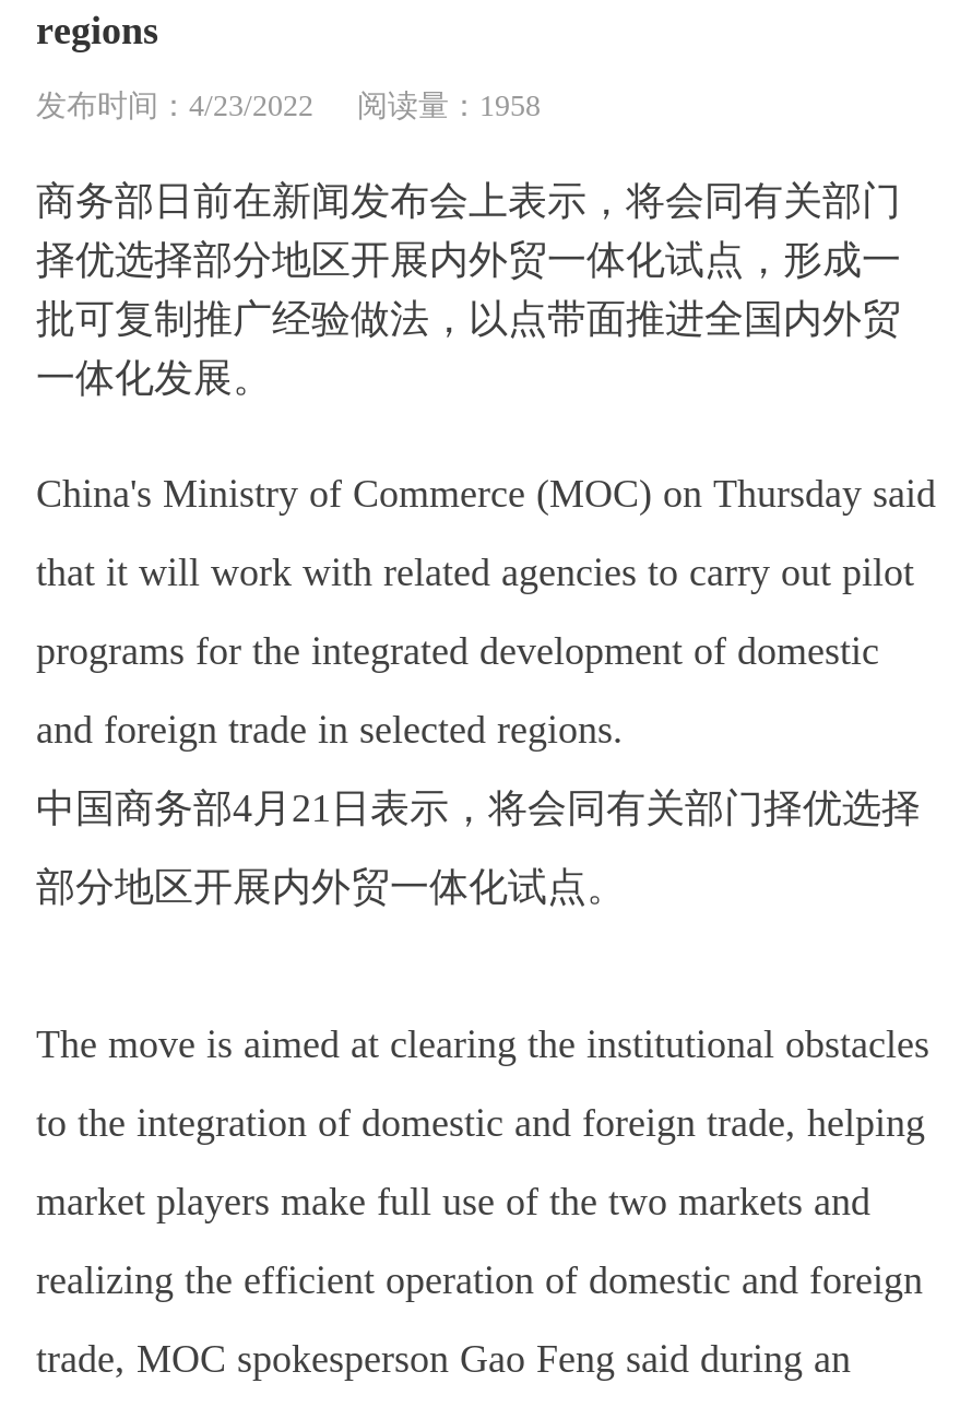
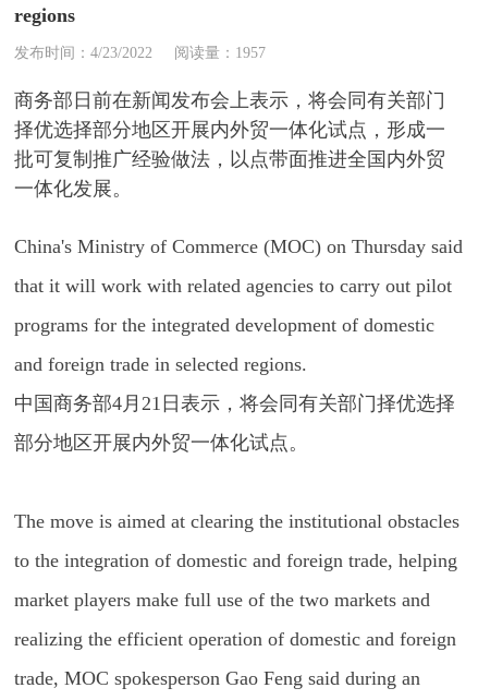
[36,90,541,122] 发布时间：4/23/2022 阅读量：1958 -> [14,45,266,61] 发布时间：4/23/2022 阅读量：1957

